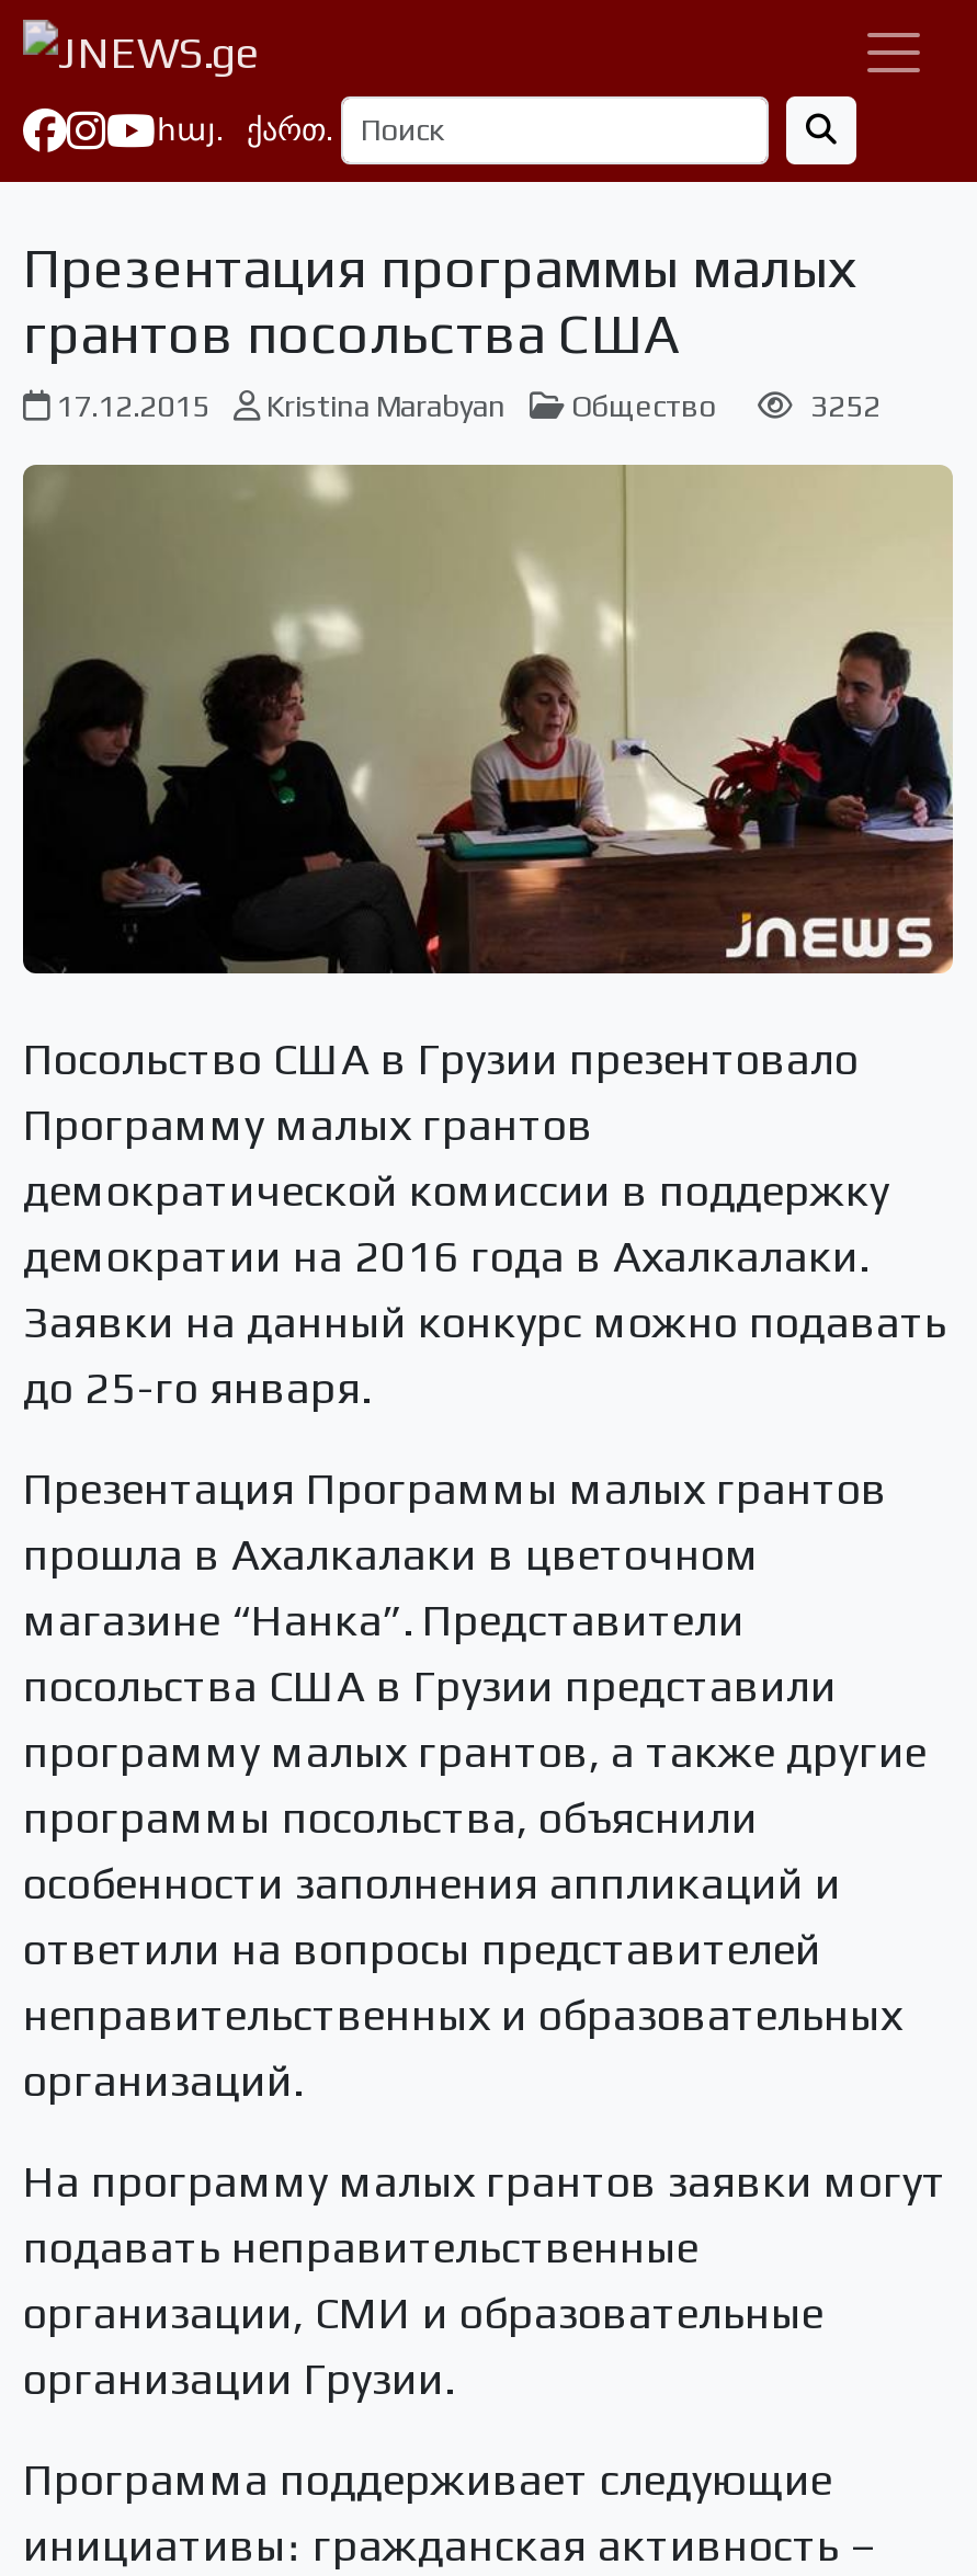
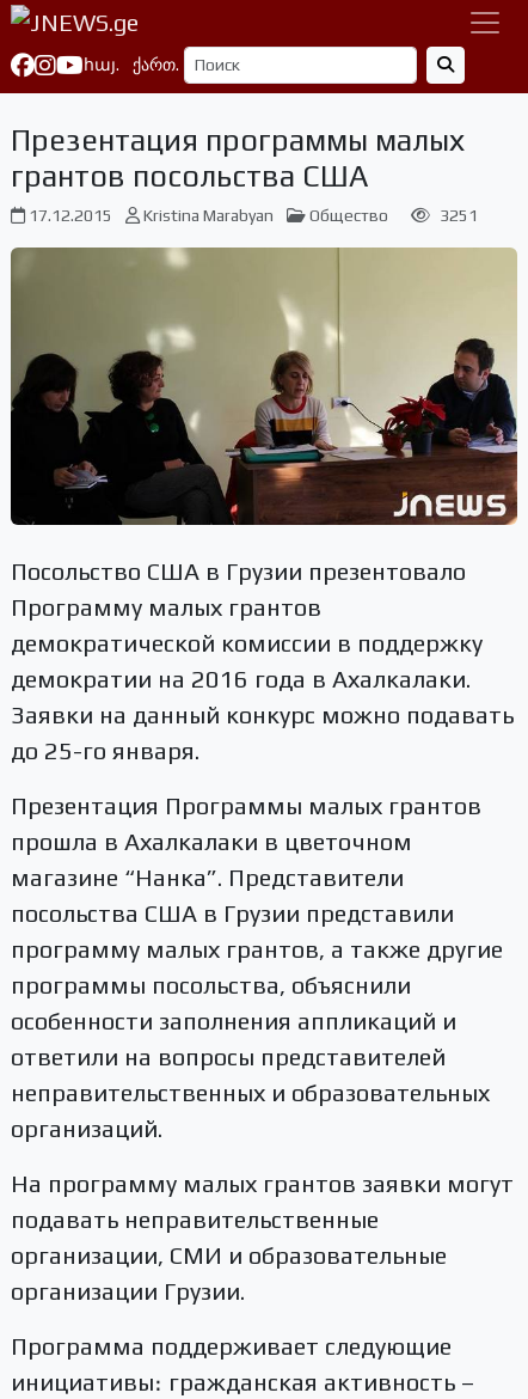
[810,388,881,423] 3252 -> [440,206,478,225] 3251

